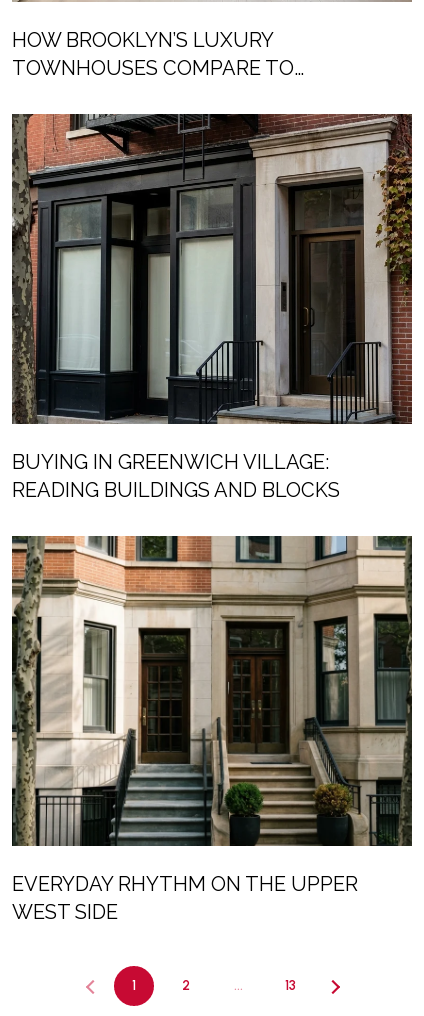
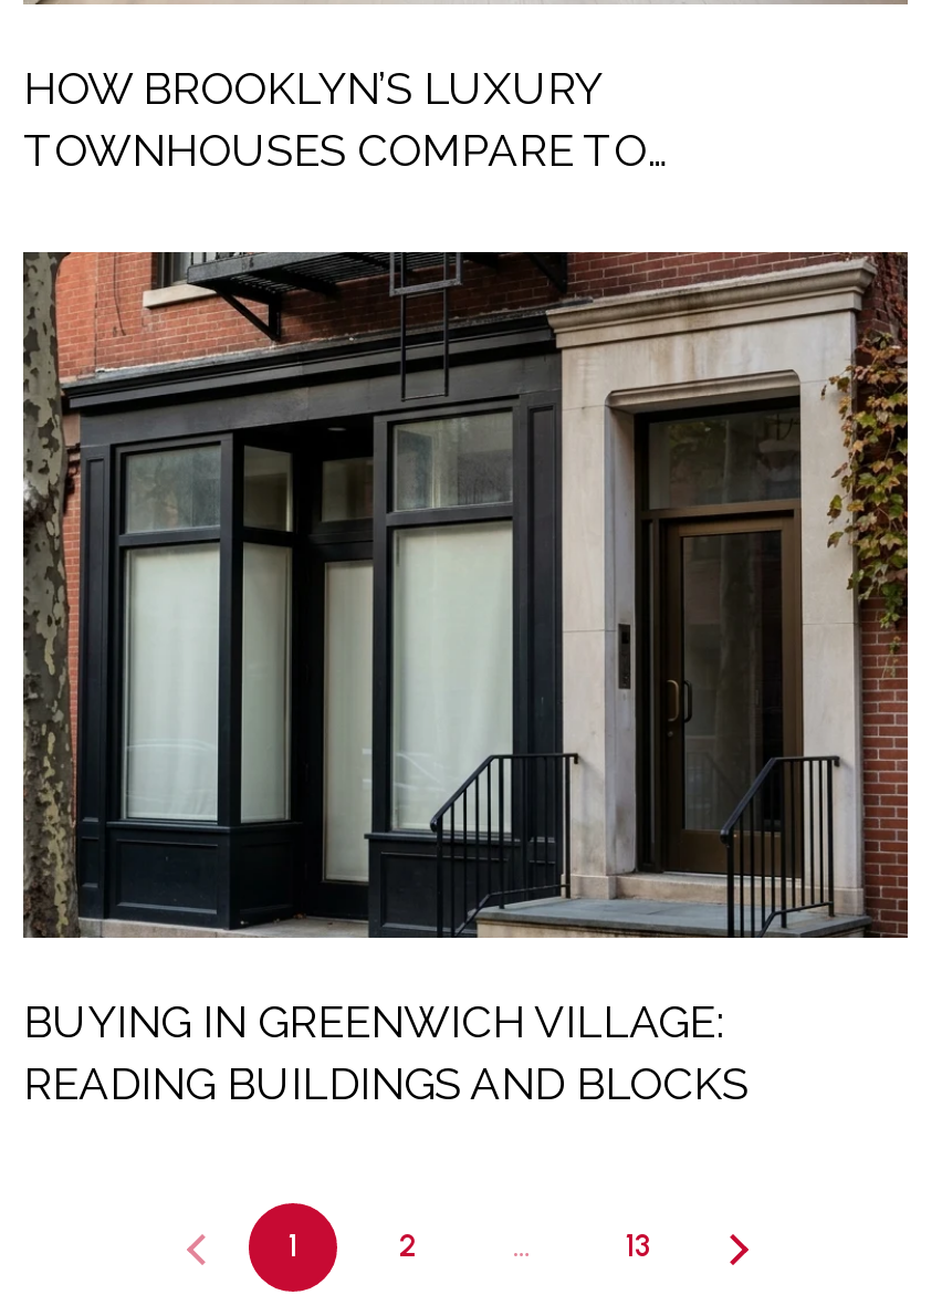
[12,535,412,924] [image] | EVERYDAY RHYTHM ON THE UPPER | WEST SIDE -> none

